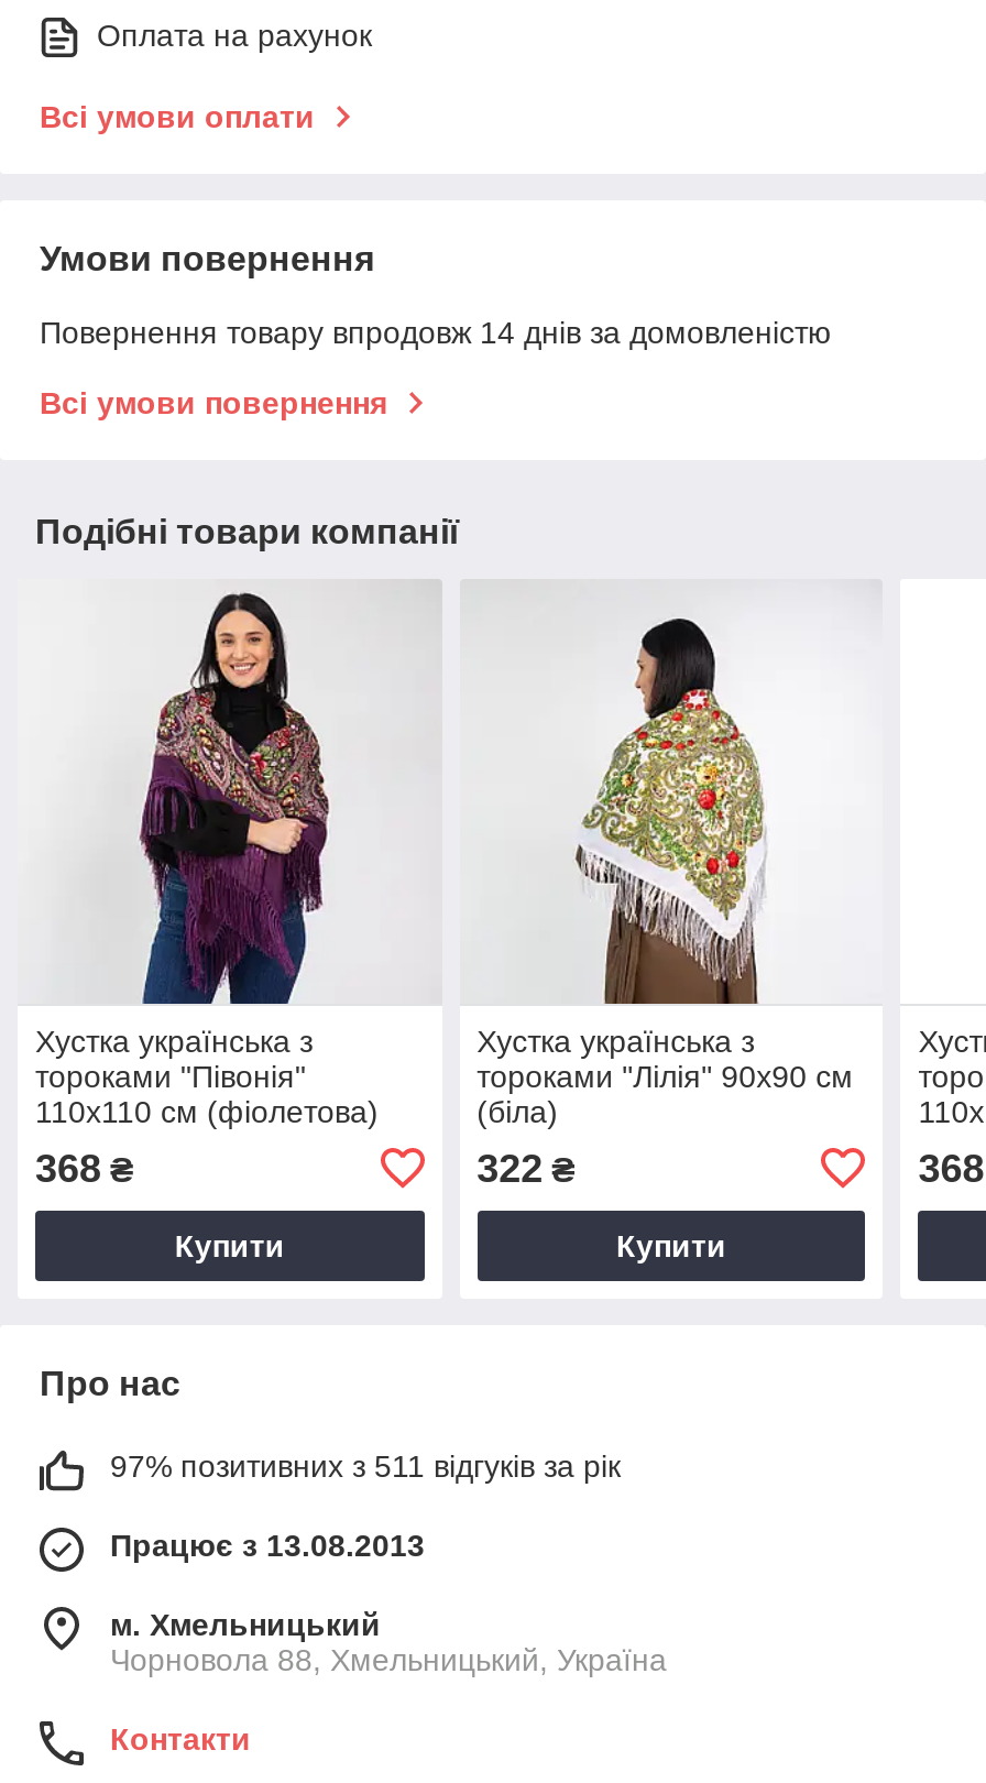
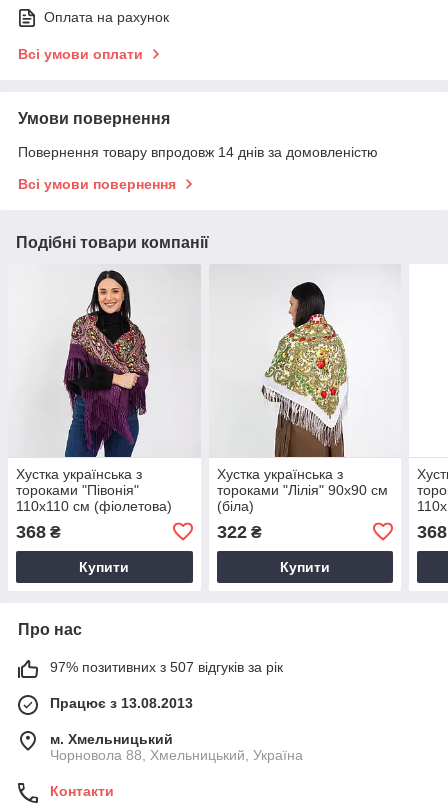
[110,1448,621,1483] 97% позитивних з 511 відгуків за рік -> [50,659,283,675] 97% позитивних з 507 відгуків за рік

